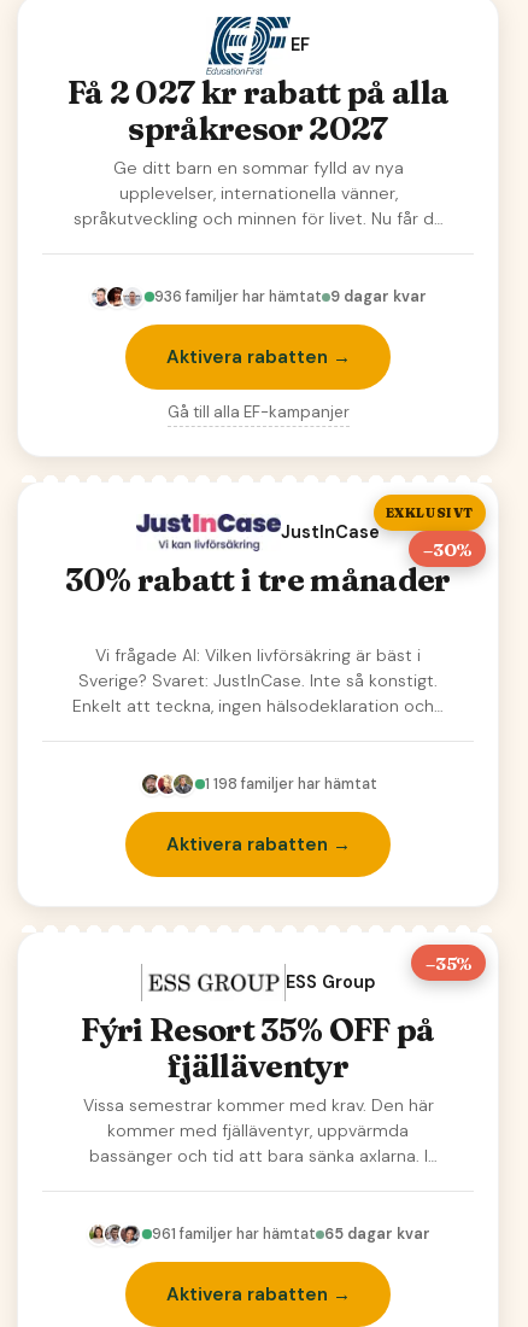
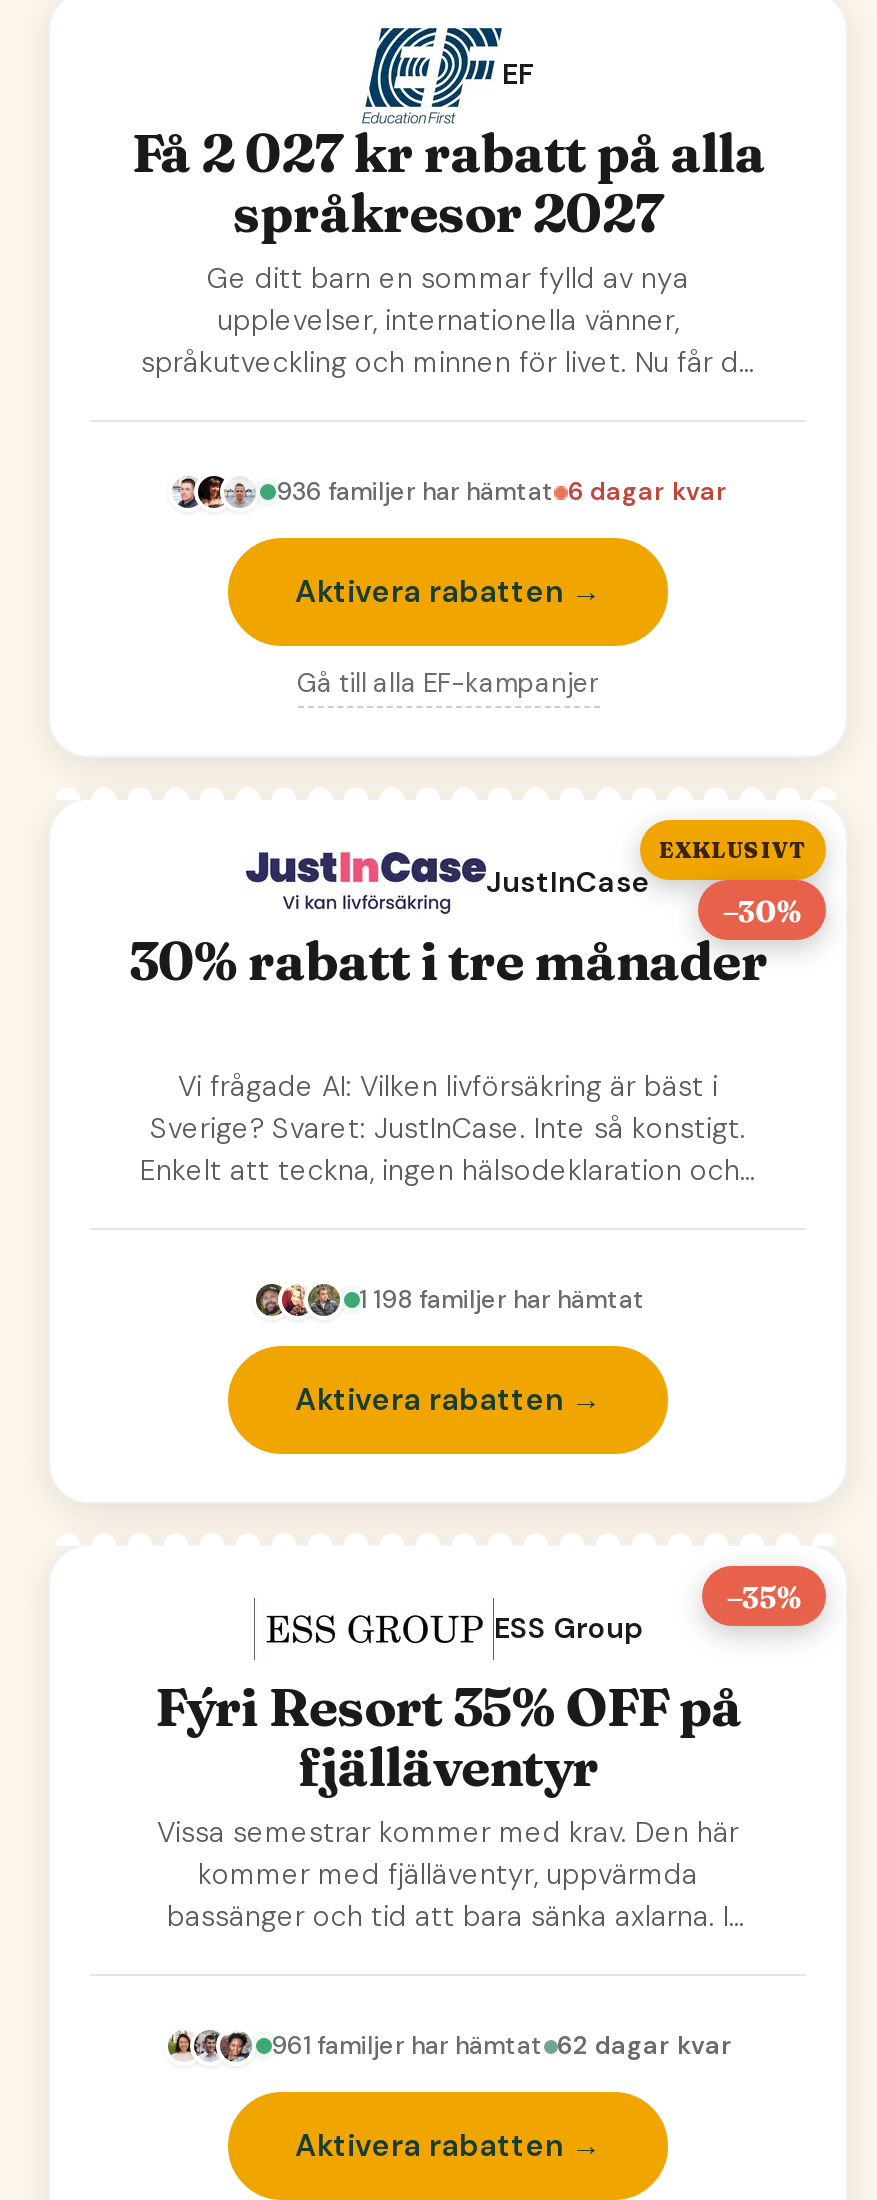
[154,287,427,306] 936 familjer har hämtat 9 dagar kvar -> [276,475,728,507] 936 familjer har hämtat 6 dagar kvar
[151,1224,430,1243] 961 familjer har hämtat 65 dagar kvar -> [271,2029,733,2061] 961 familjer har hämtat 62 dagar kvar

